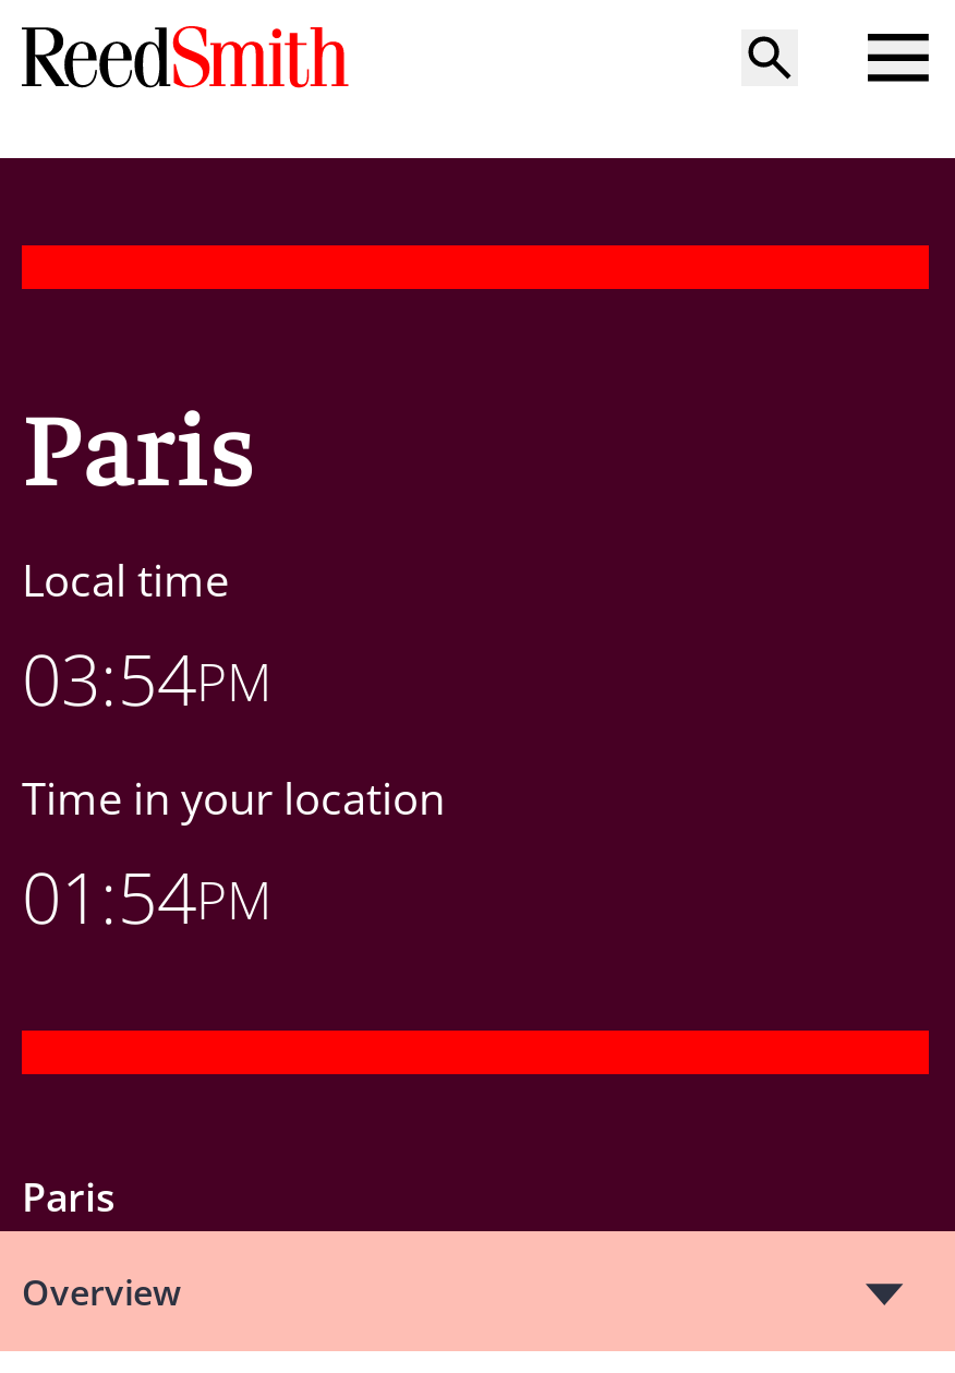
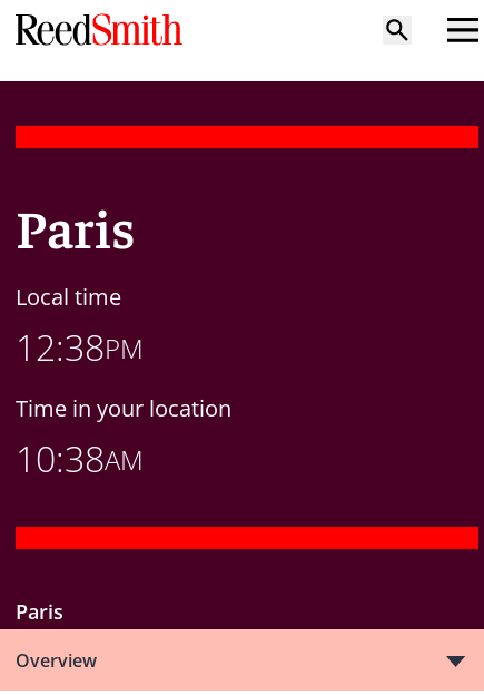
[22,631,273,725] 03:54PM -> [16,323,144,371] 12:38PM
[22,850,273,943] 01:54PM -> [16,434,144,482] 10:38AM

